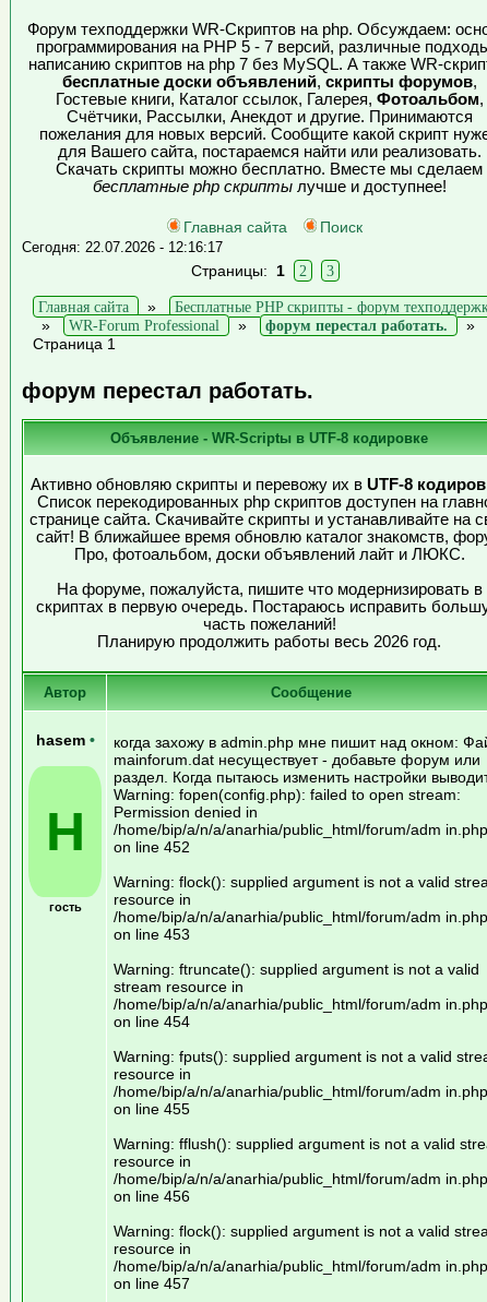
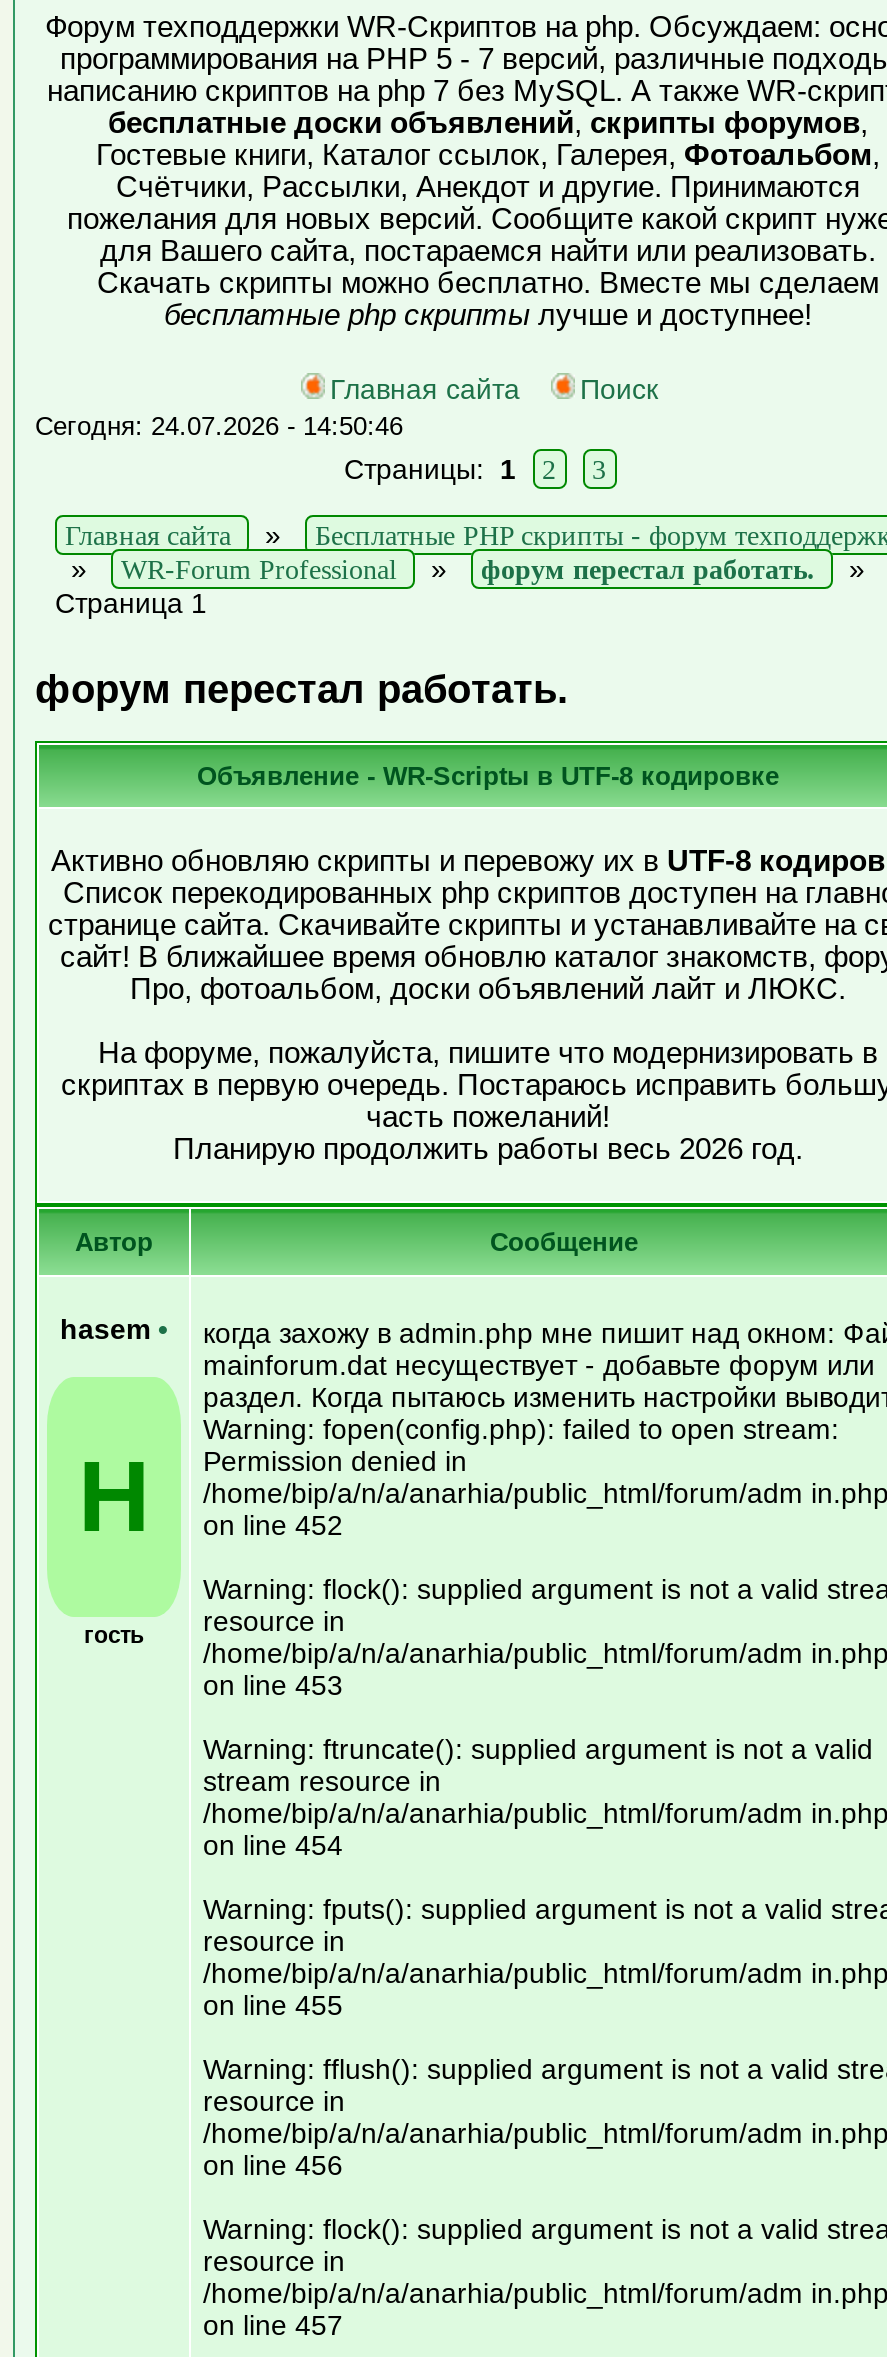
[22,239,223,255] Сегодня: 22.07.2026 - 12:16:17 -> [35,411,403,441] Сегодня: 24.07.2026 - 14:50:46

